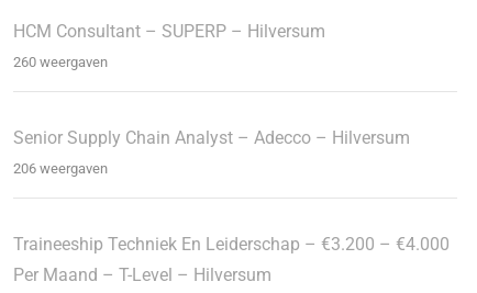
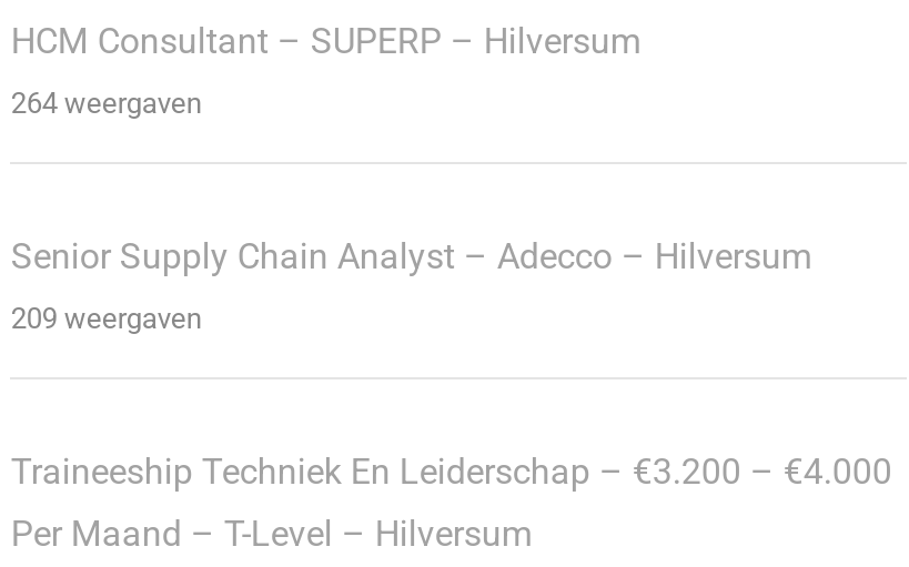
[14,54,108,70] 260 weergaven -> [11,87,202,120] 264 weergaven
[14,160,108,177] 206 weergaven -> [11,302,202,335] 209 weergaven

